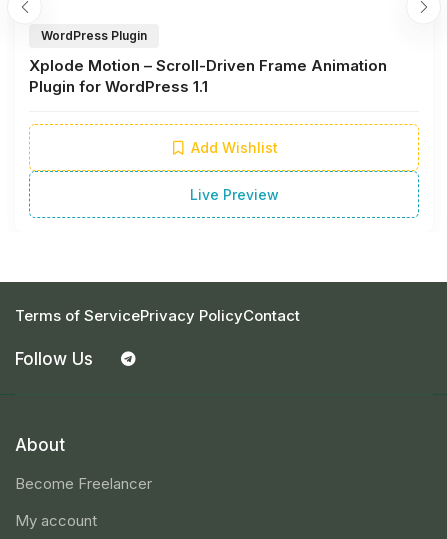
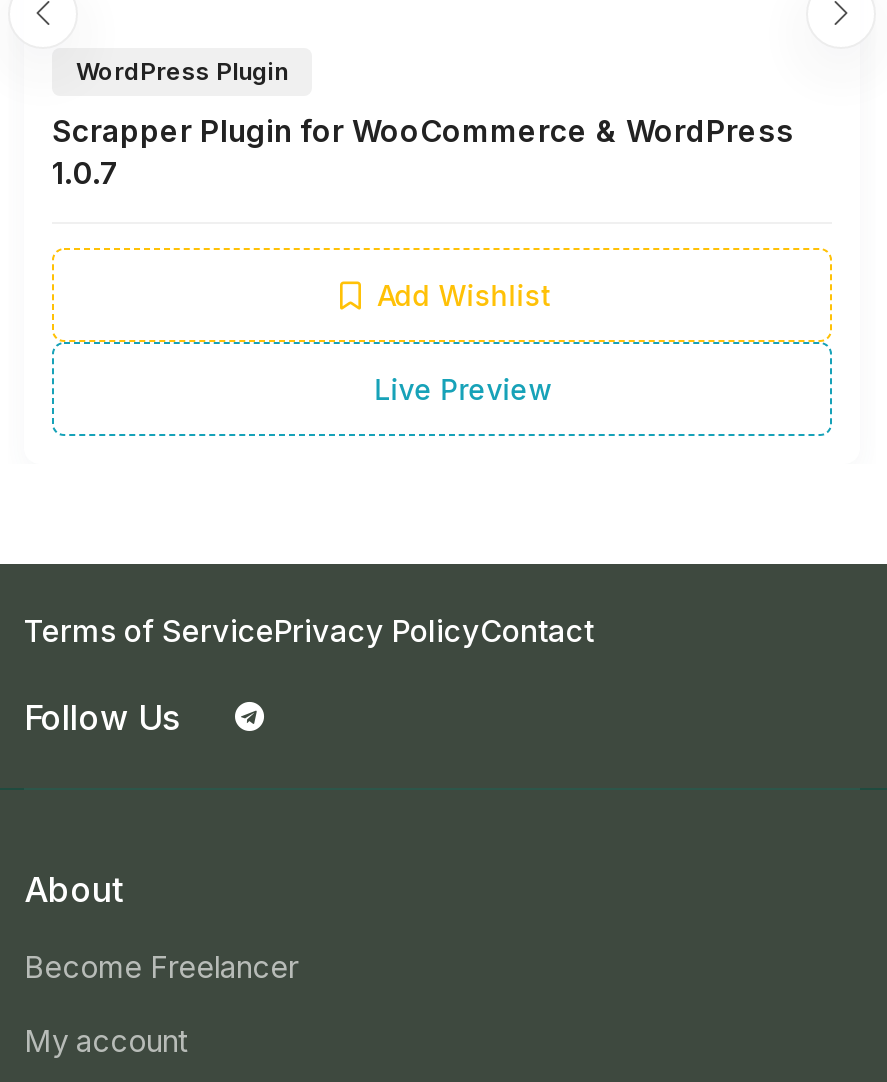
[29,56,387,96] Xplode Motion – Scroll-Driven Frame Animation | Plugin for WordPress 1.1 -> [52,112,794,192] Scrapper Plugin for WooCommerce & WordPress | 1.0.7

